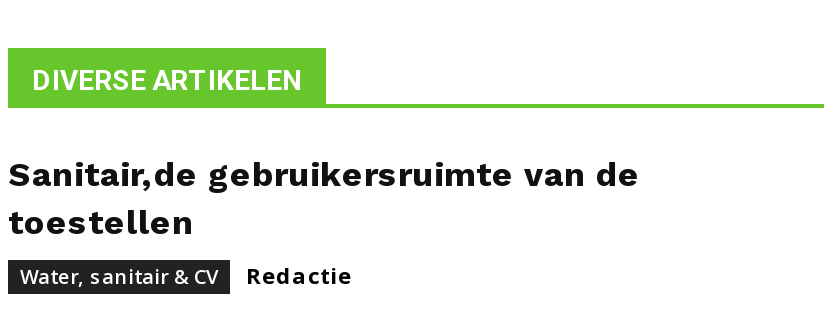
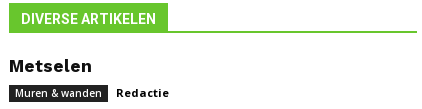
[8,154,640,242] Sanitair,de gebruikersruimte van de | toestellen -> [9,56,92,76] Metselen
[20,262,218,290] Water, sanitair & CV -> [15,86,102,100] Muren & wanden

